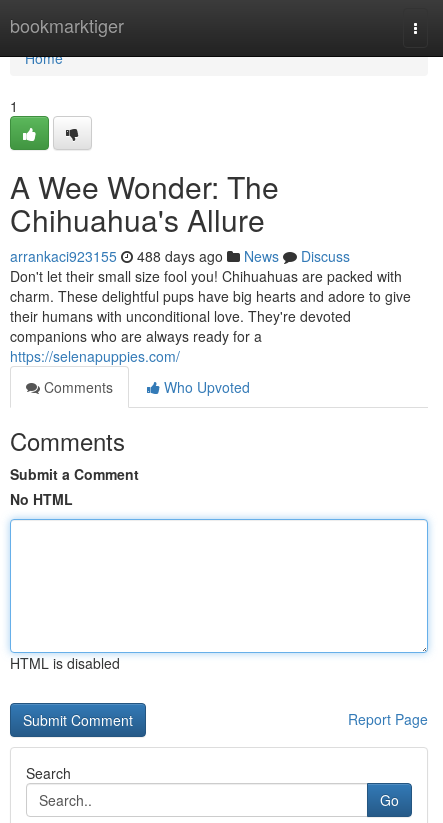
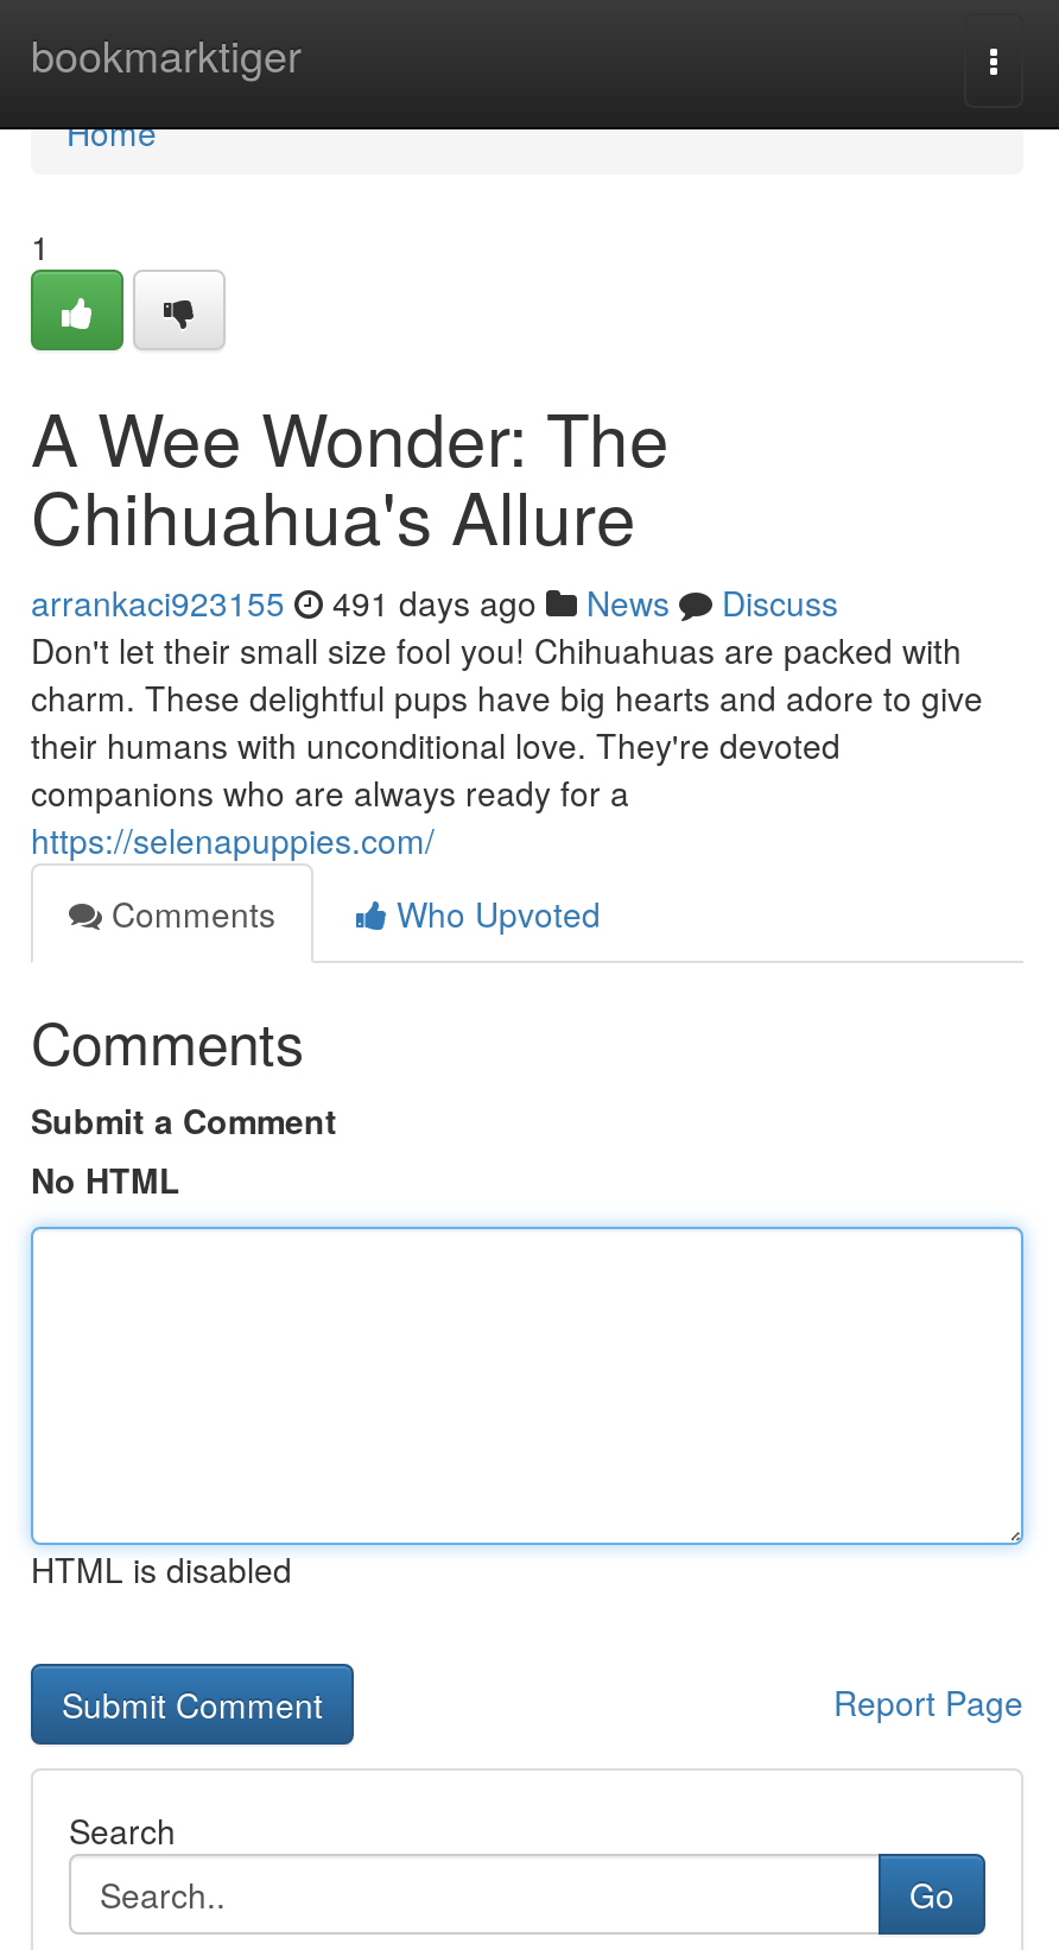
[10,246,350,266] arrankaci923155 488 days ago News Discuss -> [31,578,838,626] arrankaci923155 491 days ago News Discuss

